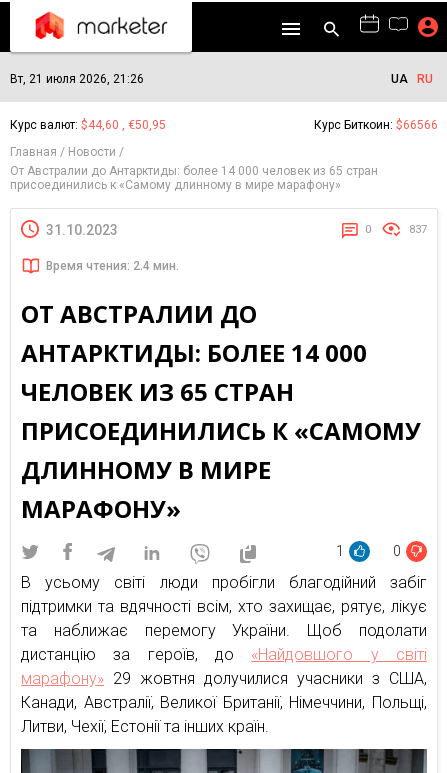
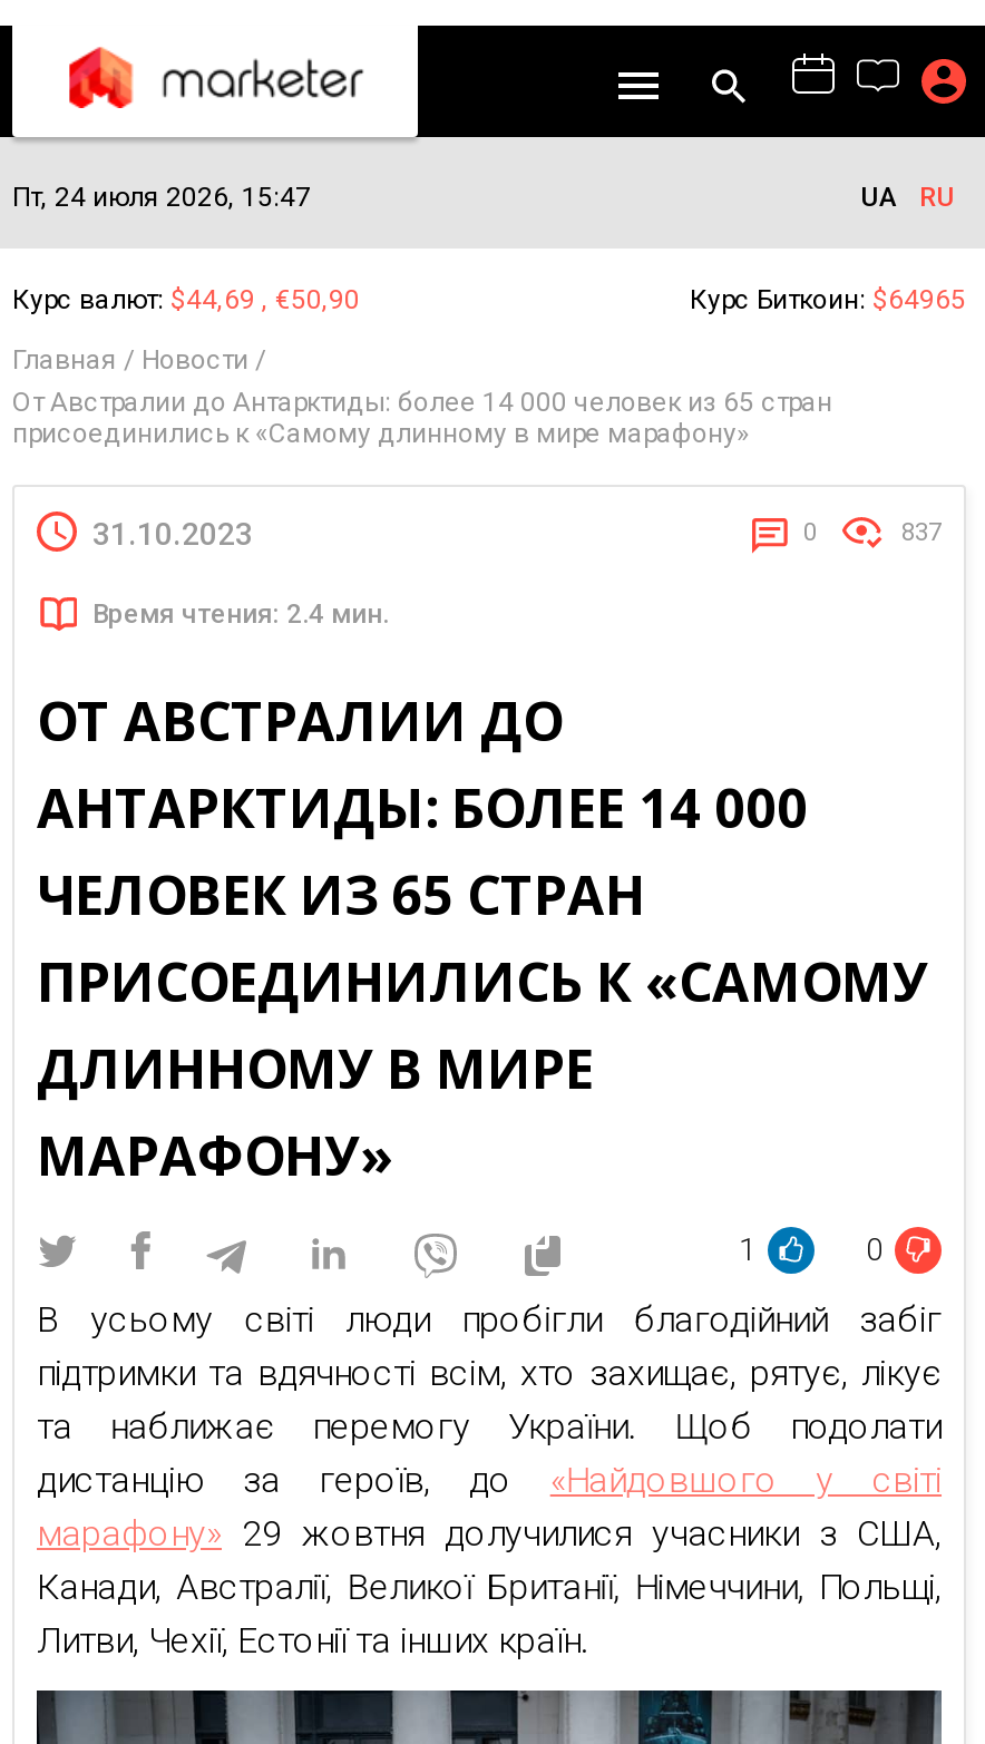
[10,72,144,86] Вт, 21 июля 2026, 21:26 -> [12,182,311,213] Пт, 24 июля 2026, 15:47
[10,118,166,132] Курс валют: $44,60 , €50,95 -> [12,284,360,315] Курс валют: $44,69 , €50,90
[314,118,438,132] Курс Биткоин: $66566 -> [690,284,966,315] Курс Биткоин: $64965

